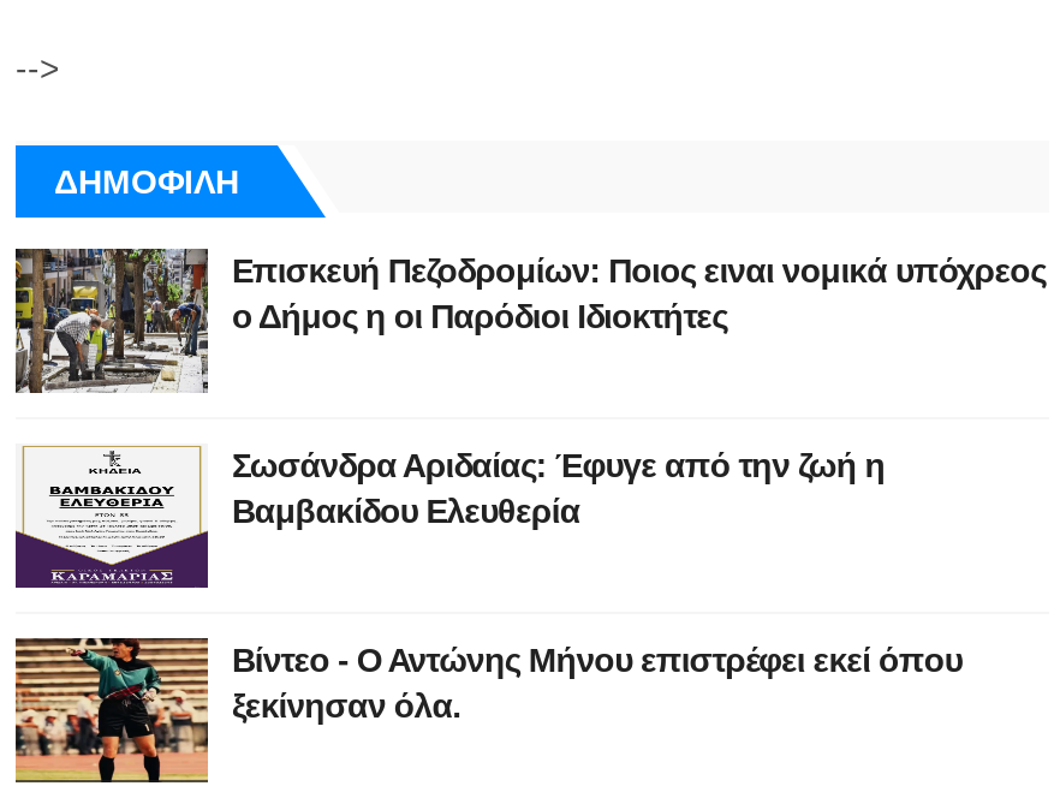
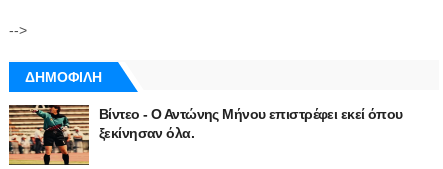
[13,249,1046,393] [image] | Επισκευή Πεζοδρομίων: Ποιος ειναι νομικά υπόχρεος | ο Δήμος η οι Παρόδιοι Ιδιοκτήτες -> none
[13,443,885,590] [image] | Σωσάνδρα Αριδαίας: Έφυγε από την ζωή η | Βαμβακίδου Ελευθερία -> none

